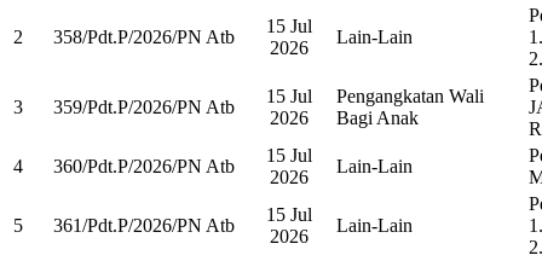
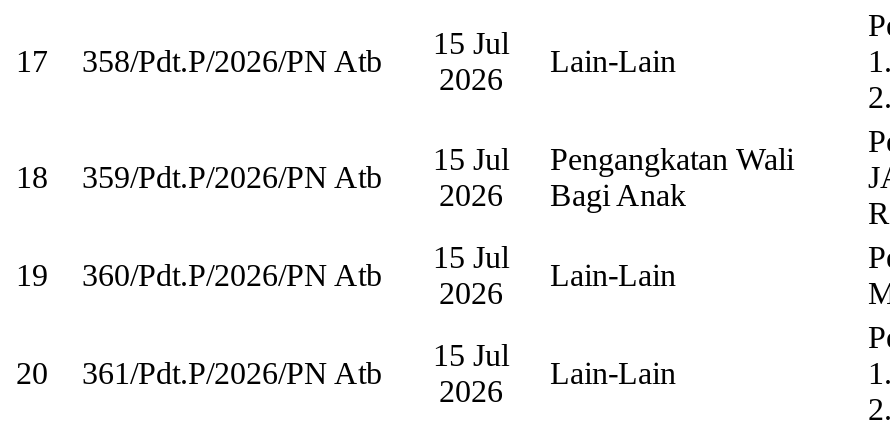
[13,26,235,47] 2 358/Pdt.P/2026/PN Atb -> [16,43,382,77] 17 358/Pdt.P/2026/PN Atb
[13,96,235,117] 3 359/Pdt.P/2026/PN Atb -> [16,159,382,193] 18 359/Pdt.P/2026/PN Atb
[13,155,235,176] 4 360/Pdt.P/2026/PN Atb -> [16,257,382,291] 19 360/Pdt.P/2026/PN Atb
[13,215,235,235] 5 361/Pdt.P/2026/PN Atb -> [16,355,382,389] 20 361/Pdt.P/2026/PN Atb

